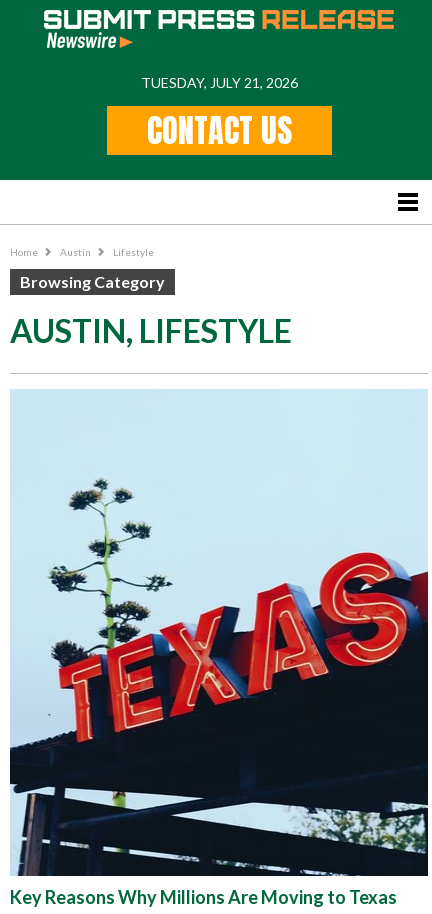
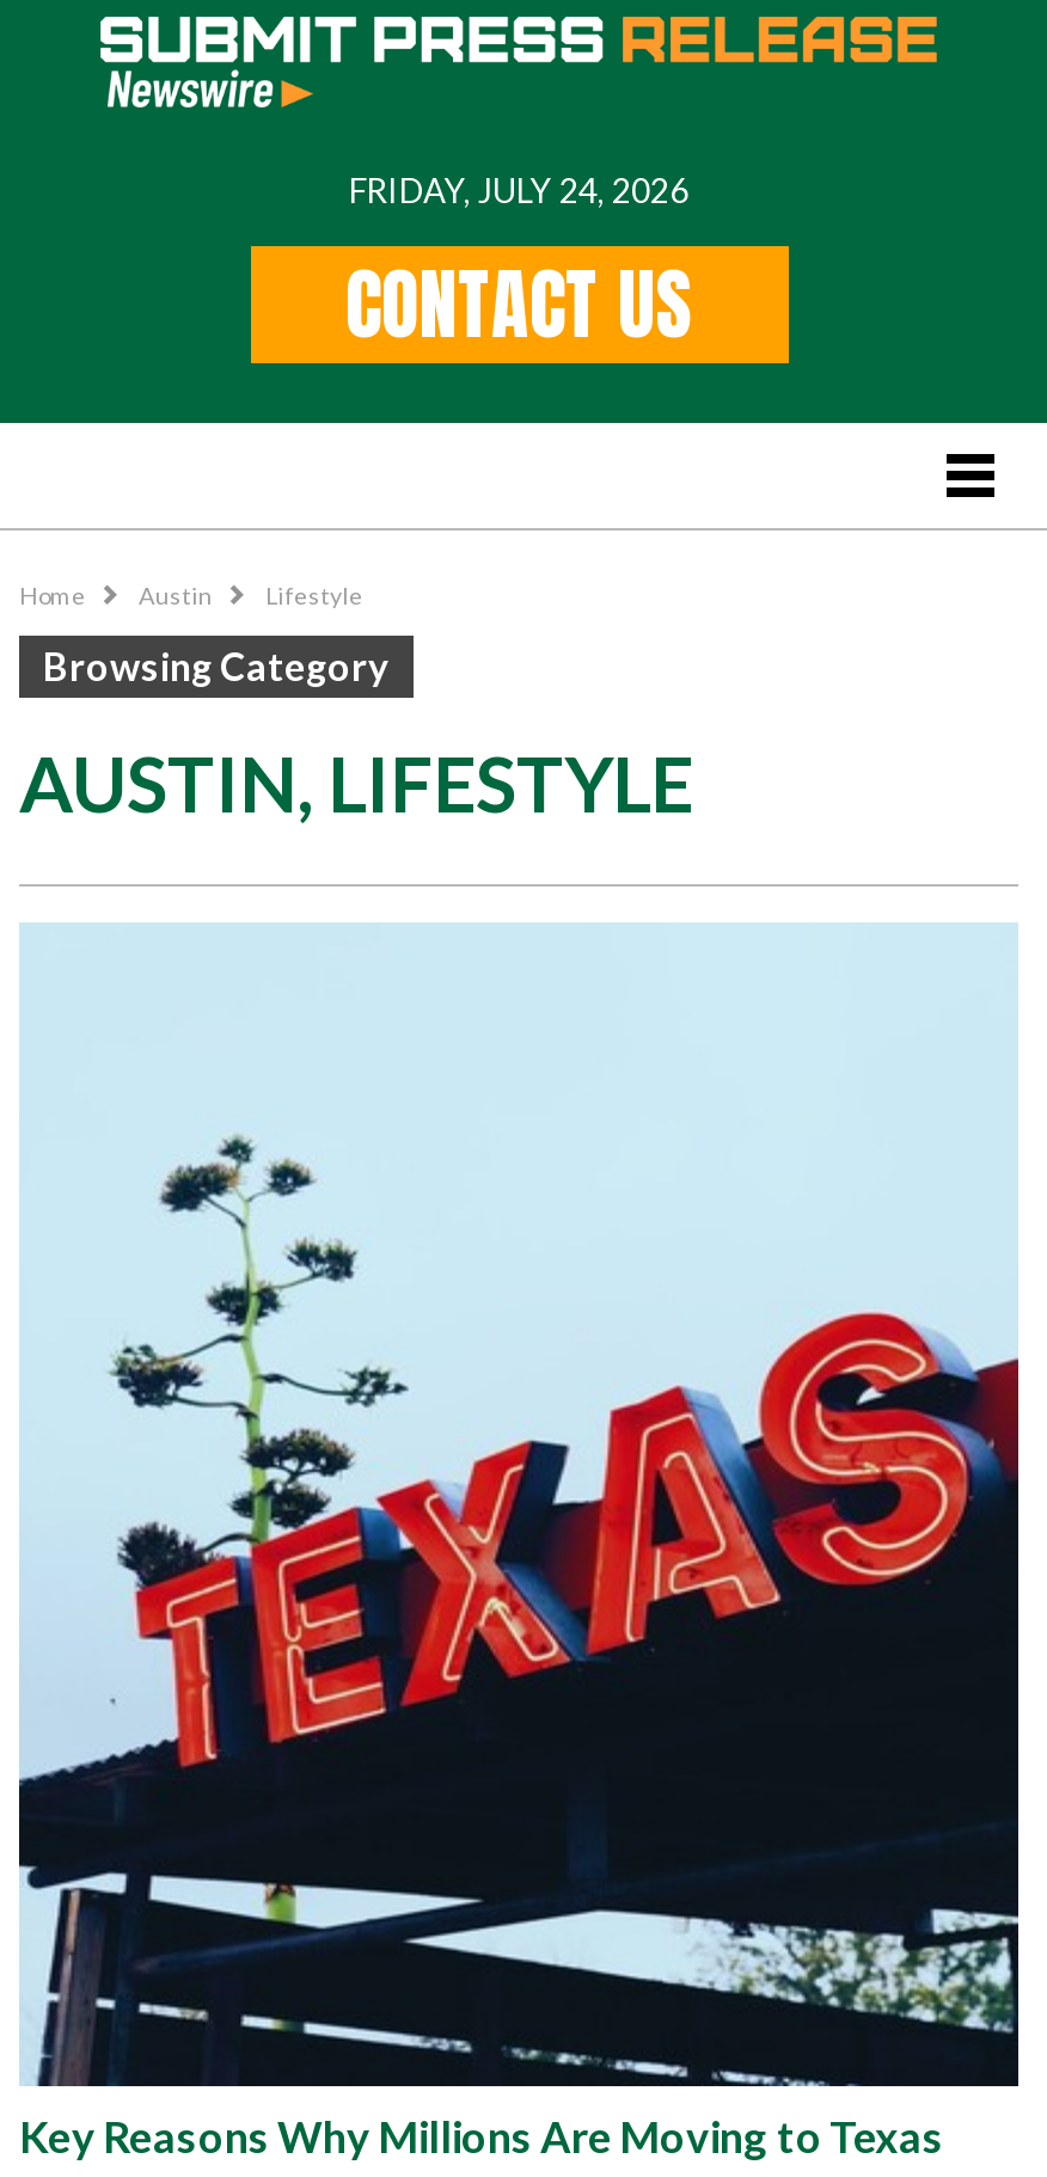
[140,74,297,91] TUESDAY, JULY 21, 2026 -> [349,170,688,210] FRIDAY, JULY 24, 2026

